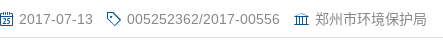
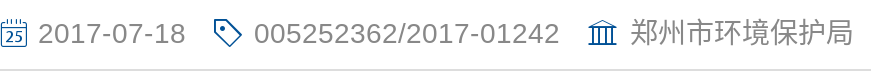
[19,11,280,27] 2017-07-13 | 005252362/2017-00556 -> [38,17,560,49] 2017-07-18 | 005252362/2017-01242

